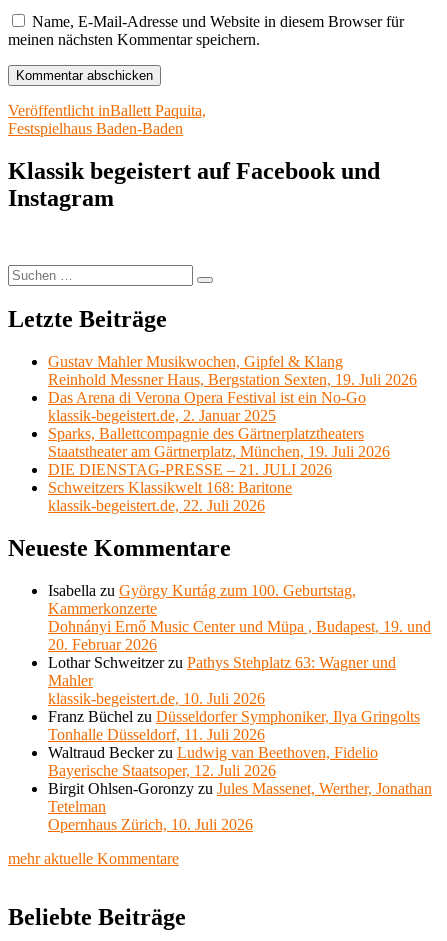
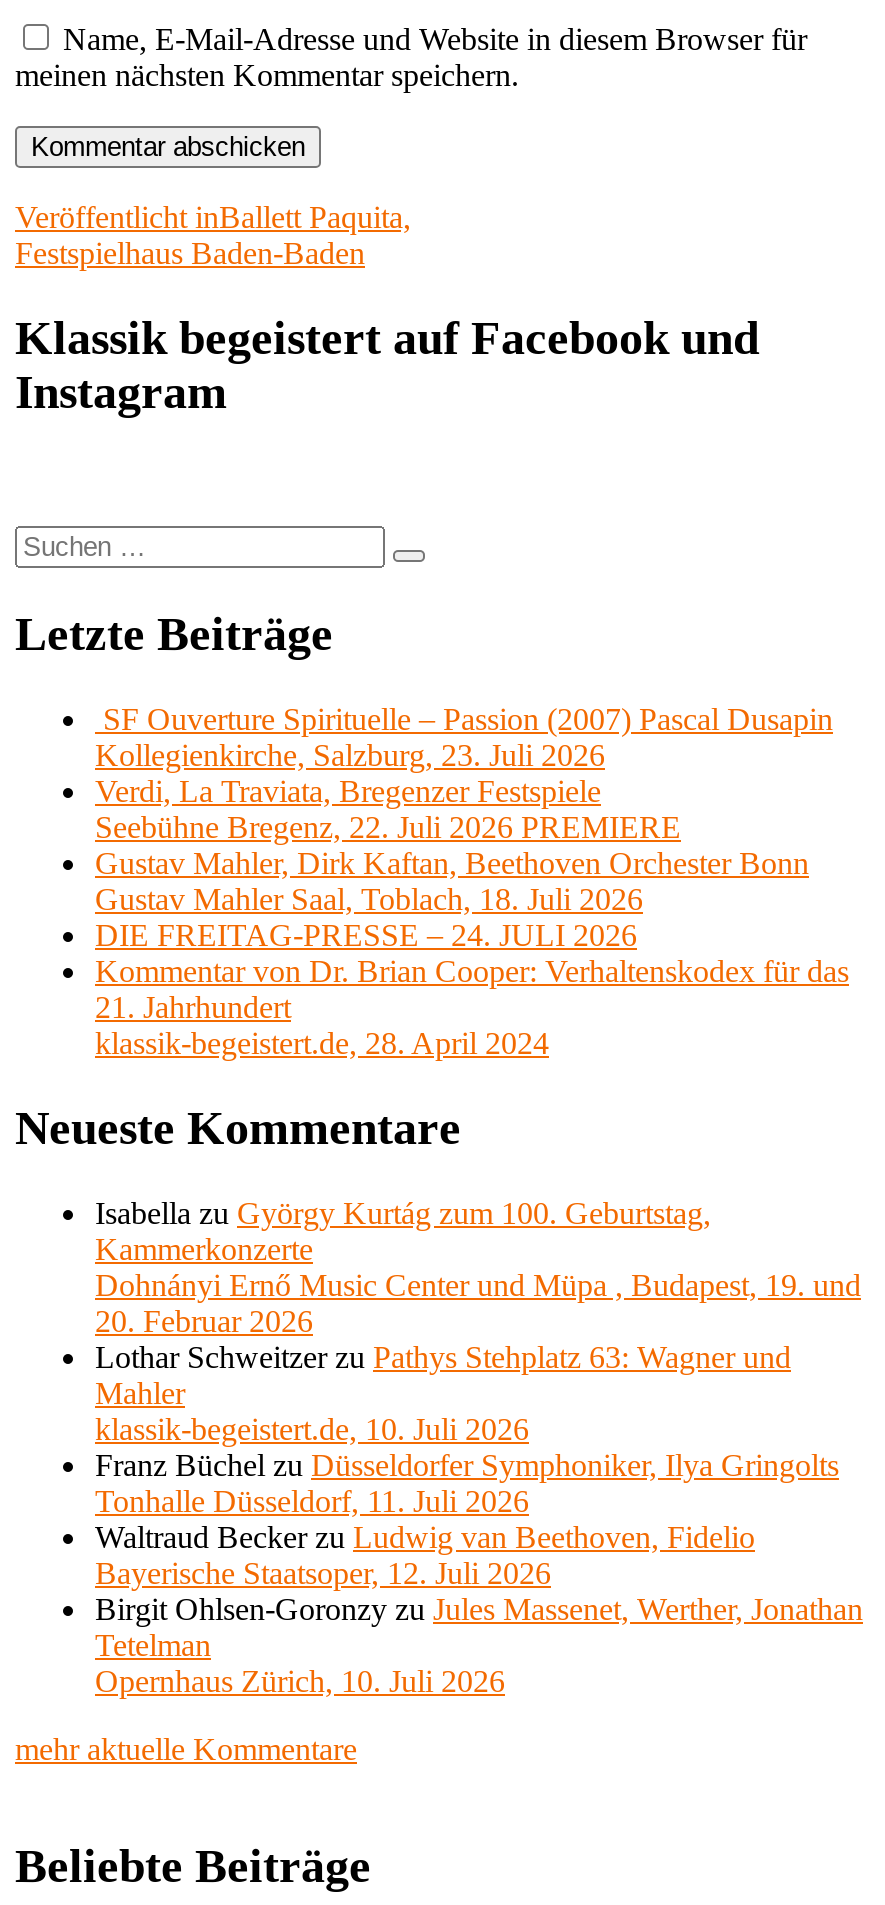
[48,353,417,514] Gustav Mahler Musikwochen, Gipfel & Klang | Reinhold Messner Haus, Bergstation Sexten, 19. Juli 2026 | Das Arena di Verona Opera Festival ist ein No-Go | klassik-begeistert.de, 2. Januar 2025 | Sparks, Ballettcompagnie des Gärtnerplatztheaters | Staatstheater am Gärtnerplatz, München, 19. Juli 2026 | DIE DIENSTAG-PRESSE – 21. JULI 2026 | Schweitzers Klassikwelt 168: Baritone | klassik-begeistert.de, 22. Juli 2026 -> [95,702,849,1060] SF Ouverture Spirituelle – Passion (2007) Pascal Dusapin | Kollegienkirche, Salzburg, 23. Juli 2026 | Verdi, La Traviata, Bregenzer Festspiele | Seebühne Bregenz, 22. Juli 2026 PREMIERE | Gustav Mahler, Dirk Kaftan, Beethoven Orchester Bonn | Gustav Mahler Saal, Toblach, 18. Juli 2026 | DIE FREITAG-PRESSE – 24. JULI 2026 | Kommentar von Dr. Brian Cooper: Verhaltenskodex für das | 21. Jahrhundert | klassik-begeistert.de, 28. April 2024

